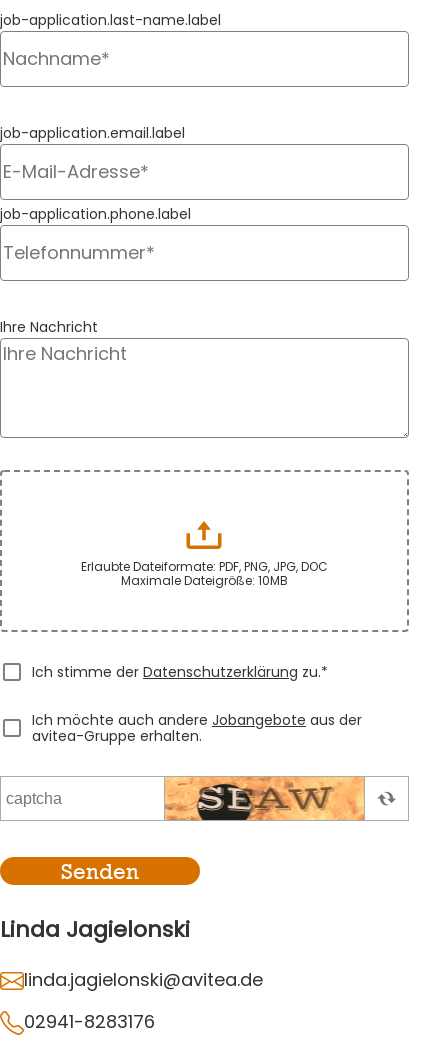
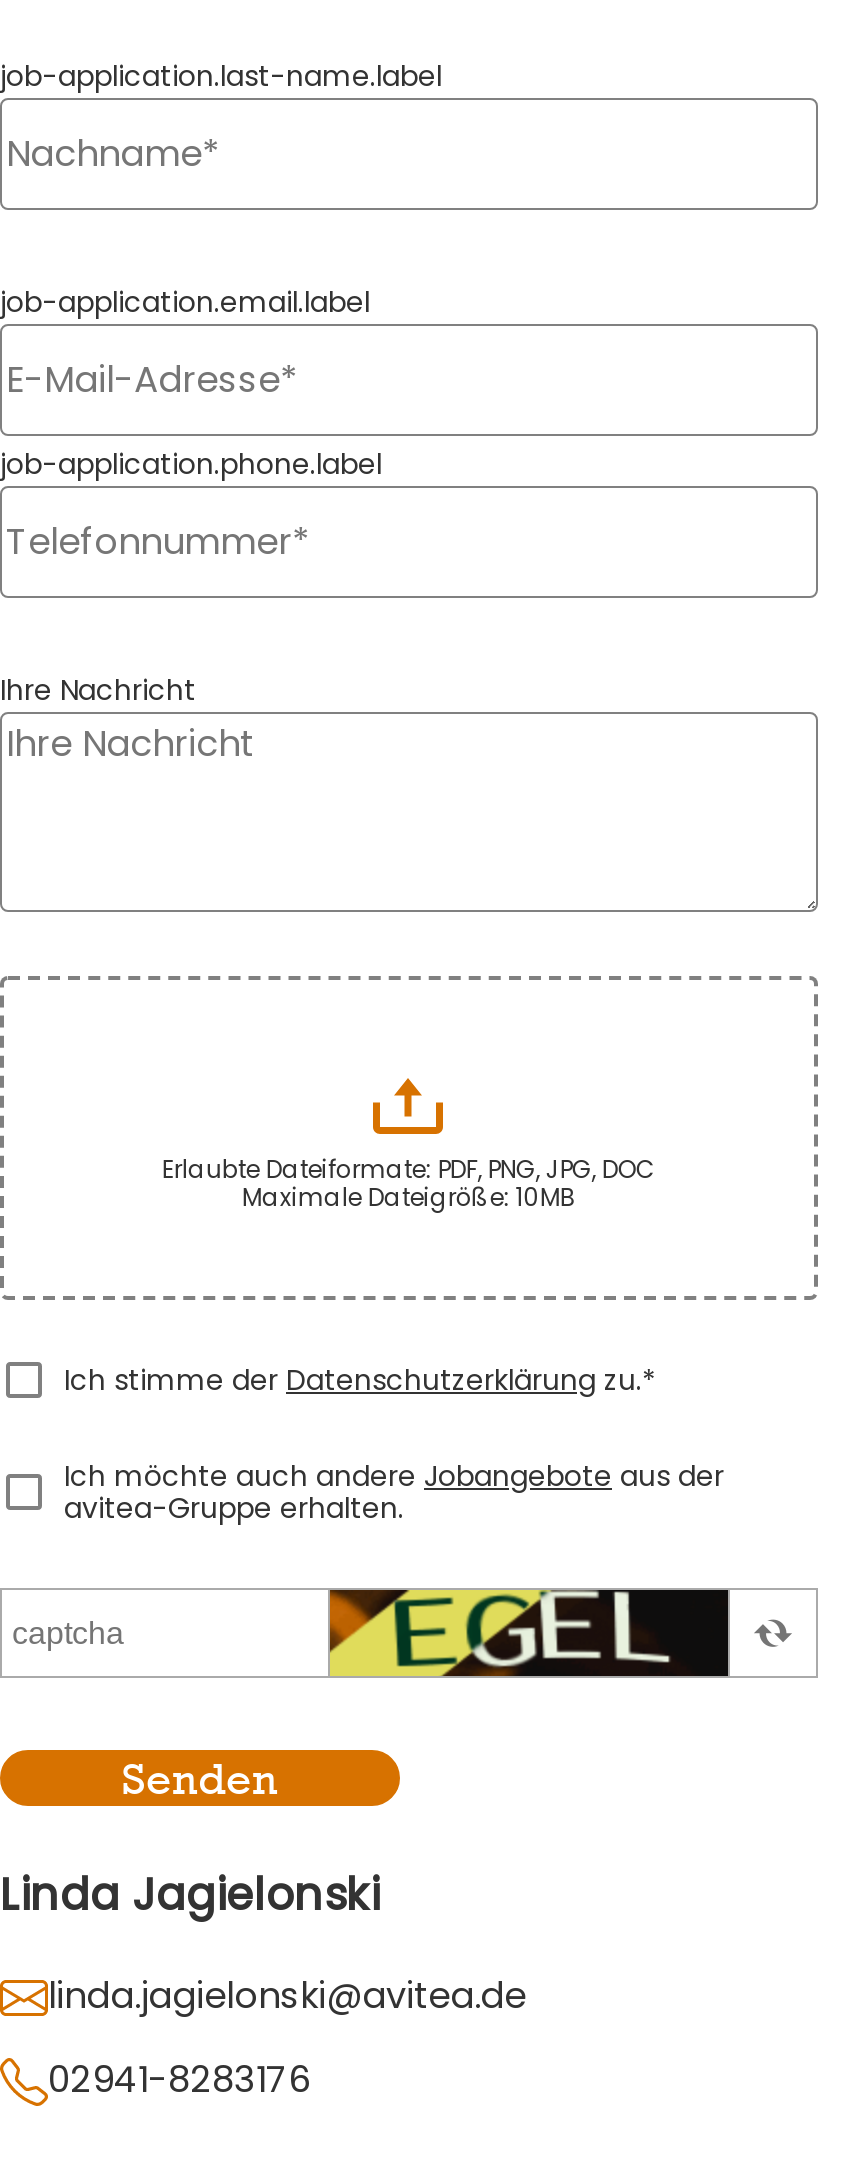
[164,776,365,821] [image] -> [328,1588,730,1678] [image]

